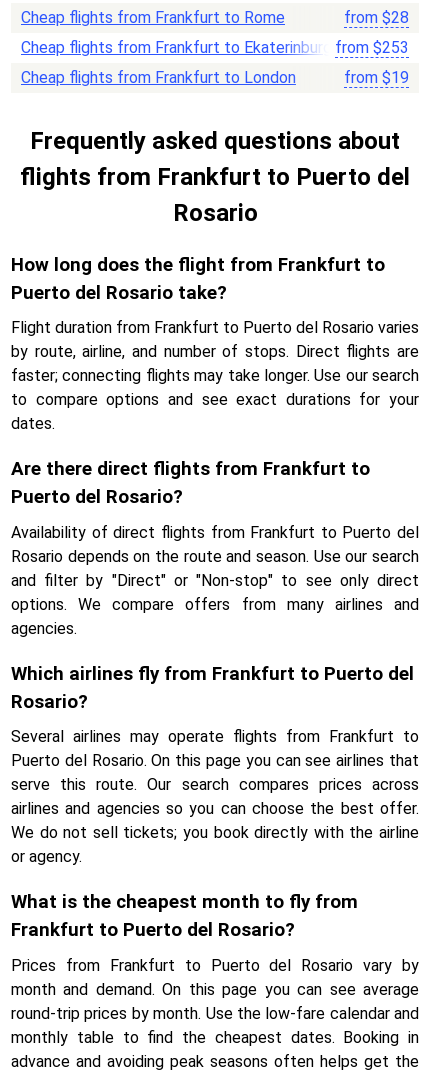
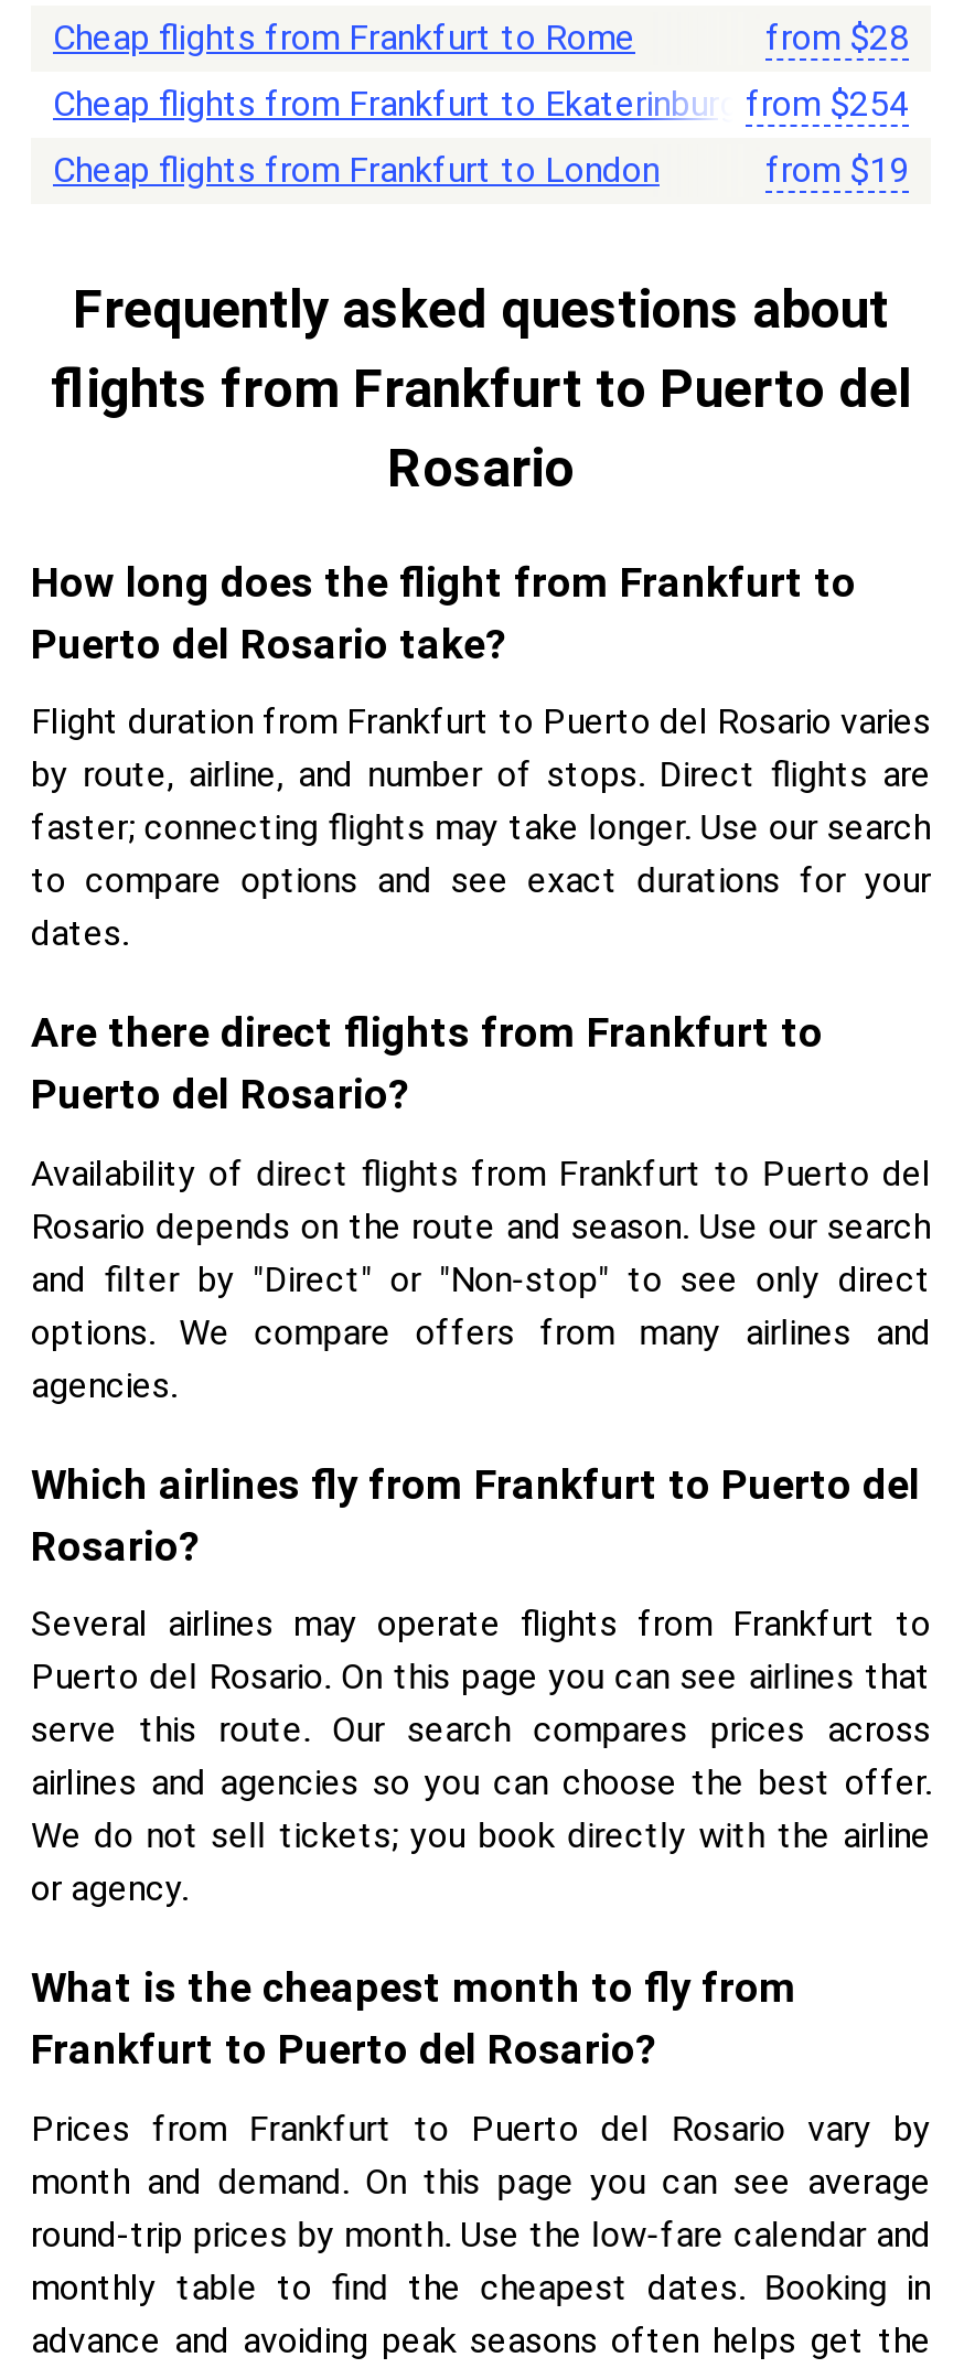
[21,38,409,57] Cheap flights from Frankfurt to Ekaterinburg from $253 -> [53,82,909,124] Cheap flights from Frankfurt to Ekaterinburg from $254

